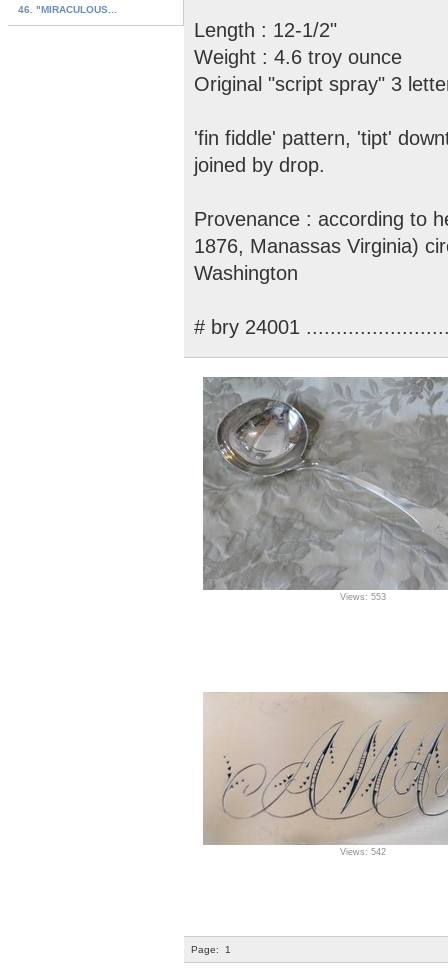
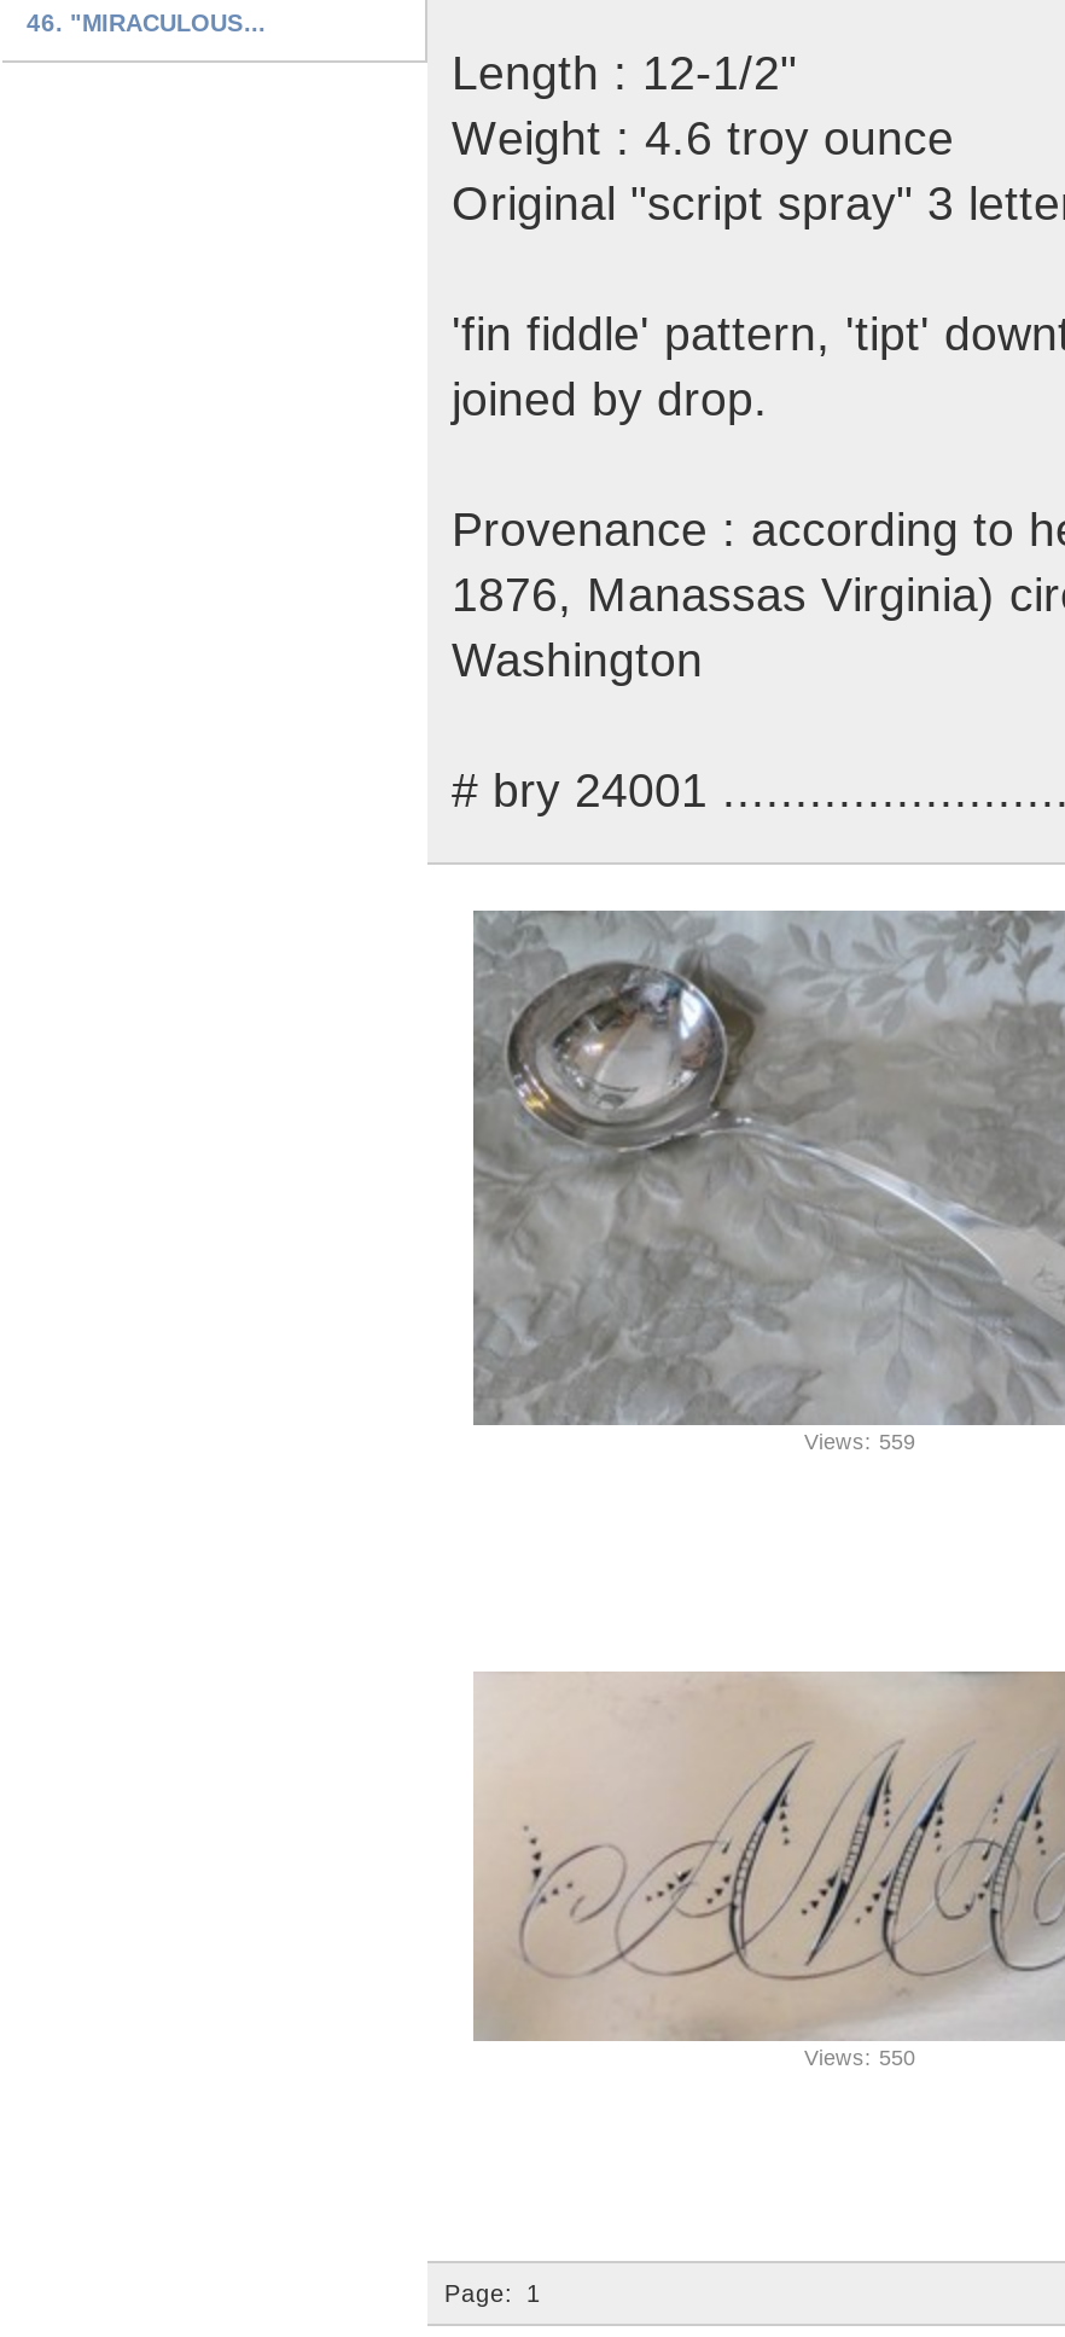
[340,592,386,602] Views: 553 -> [804,1430,915,1454] Views: 559
[340,847,386,857] Views: 542 -> [804,2046,915,2070] Views: 550

